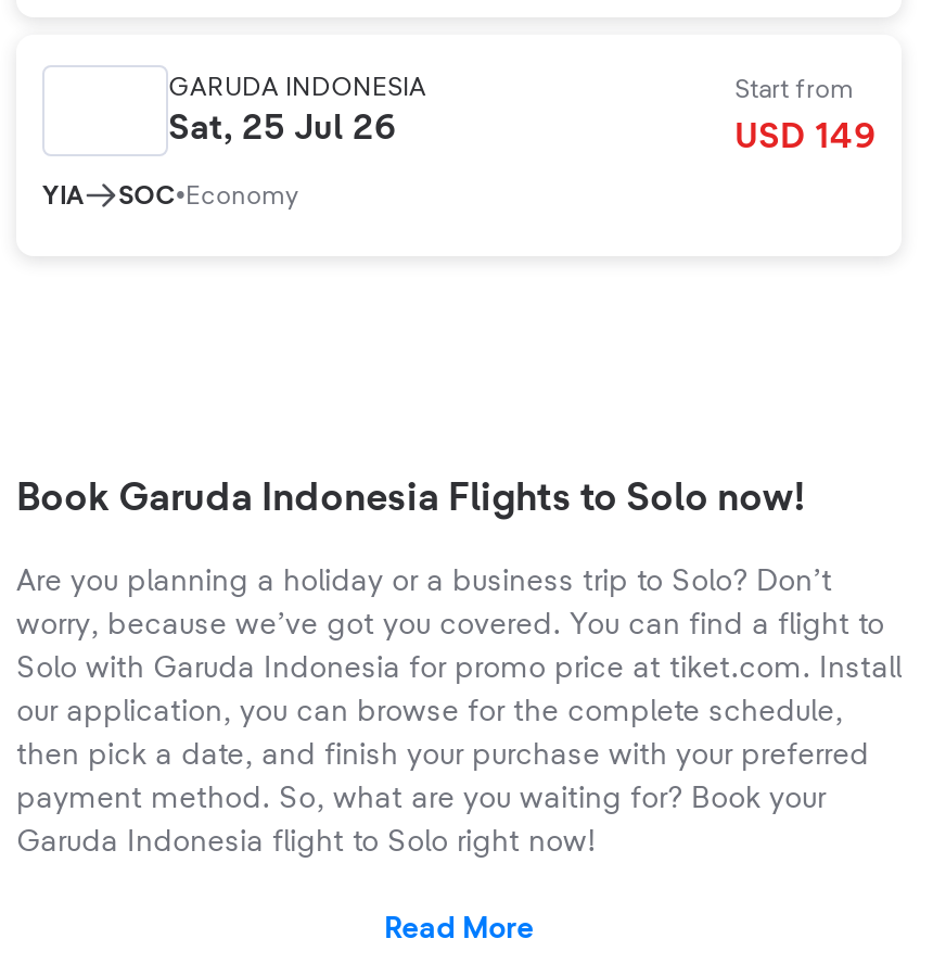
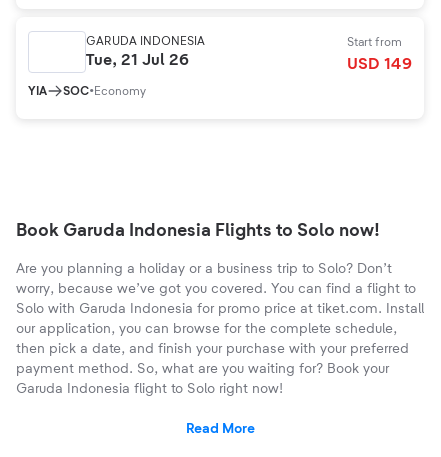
[168,106,396,149] Sat, 25 Jul 26 -> [86,50,189,70] Tue, 21 Jul 26

